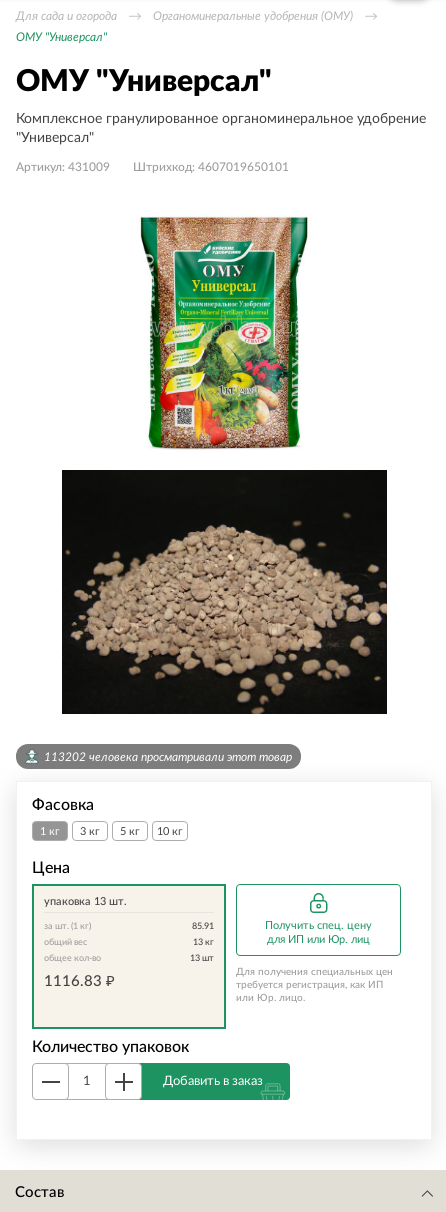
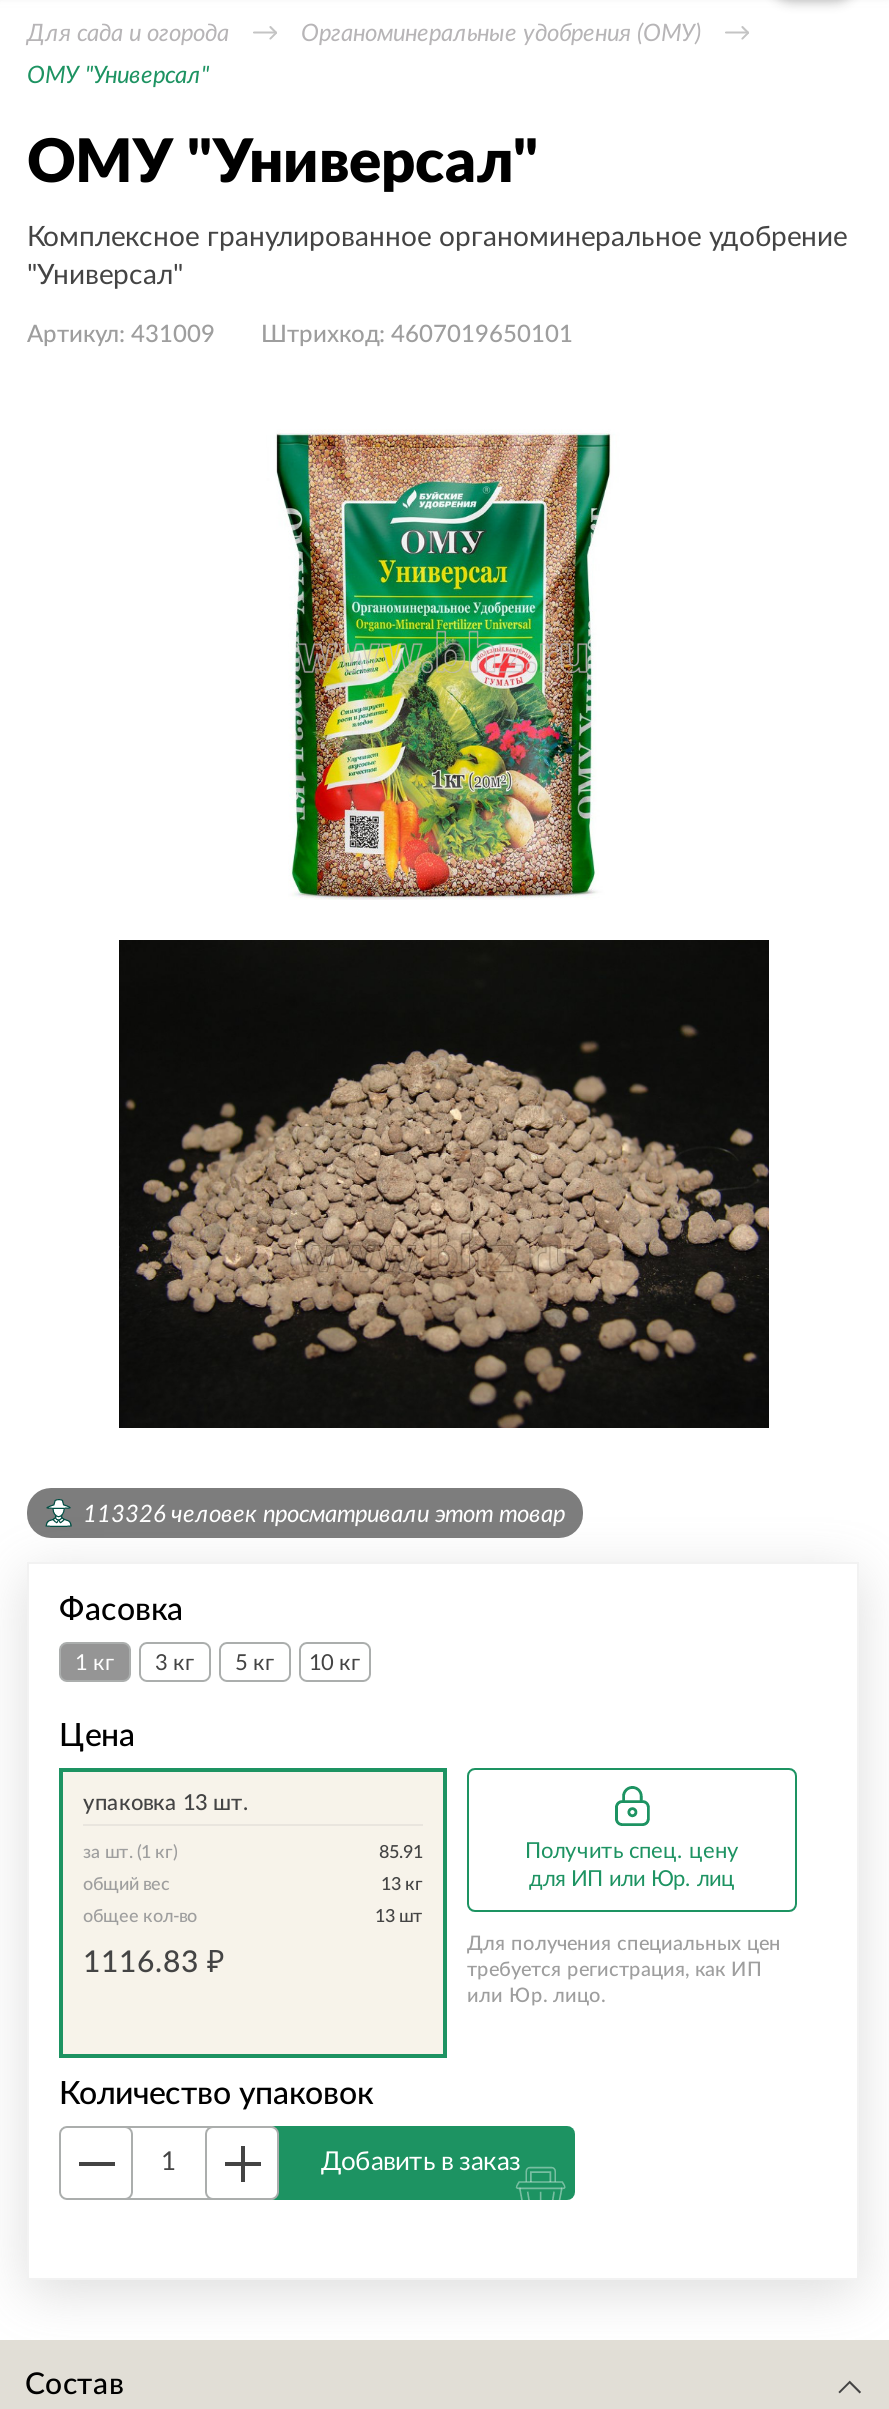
[44,750,292,762] 113202 человека просматривали этот товар -> [83,1501,565,1525] 113326 человек просматривали этот товар

